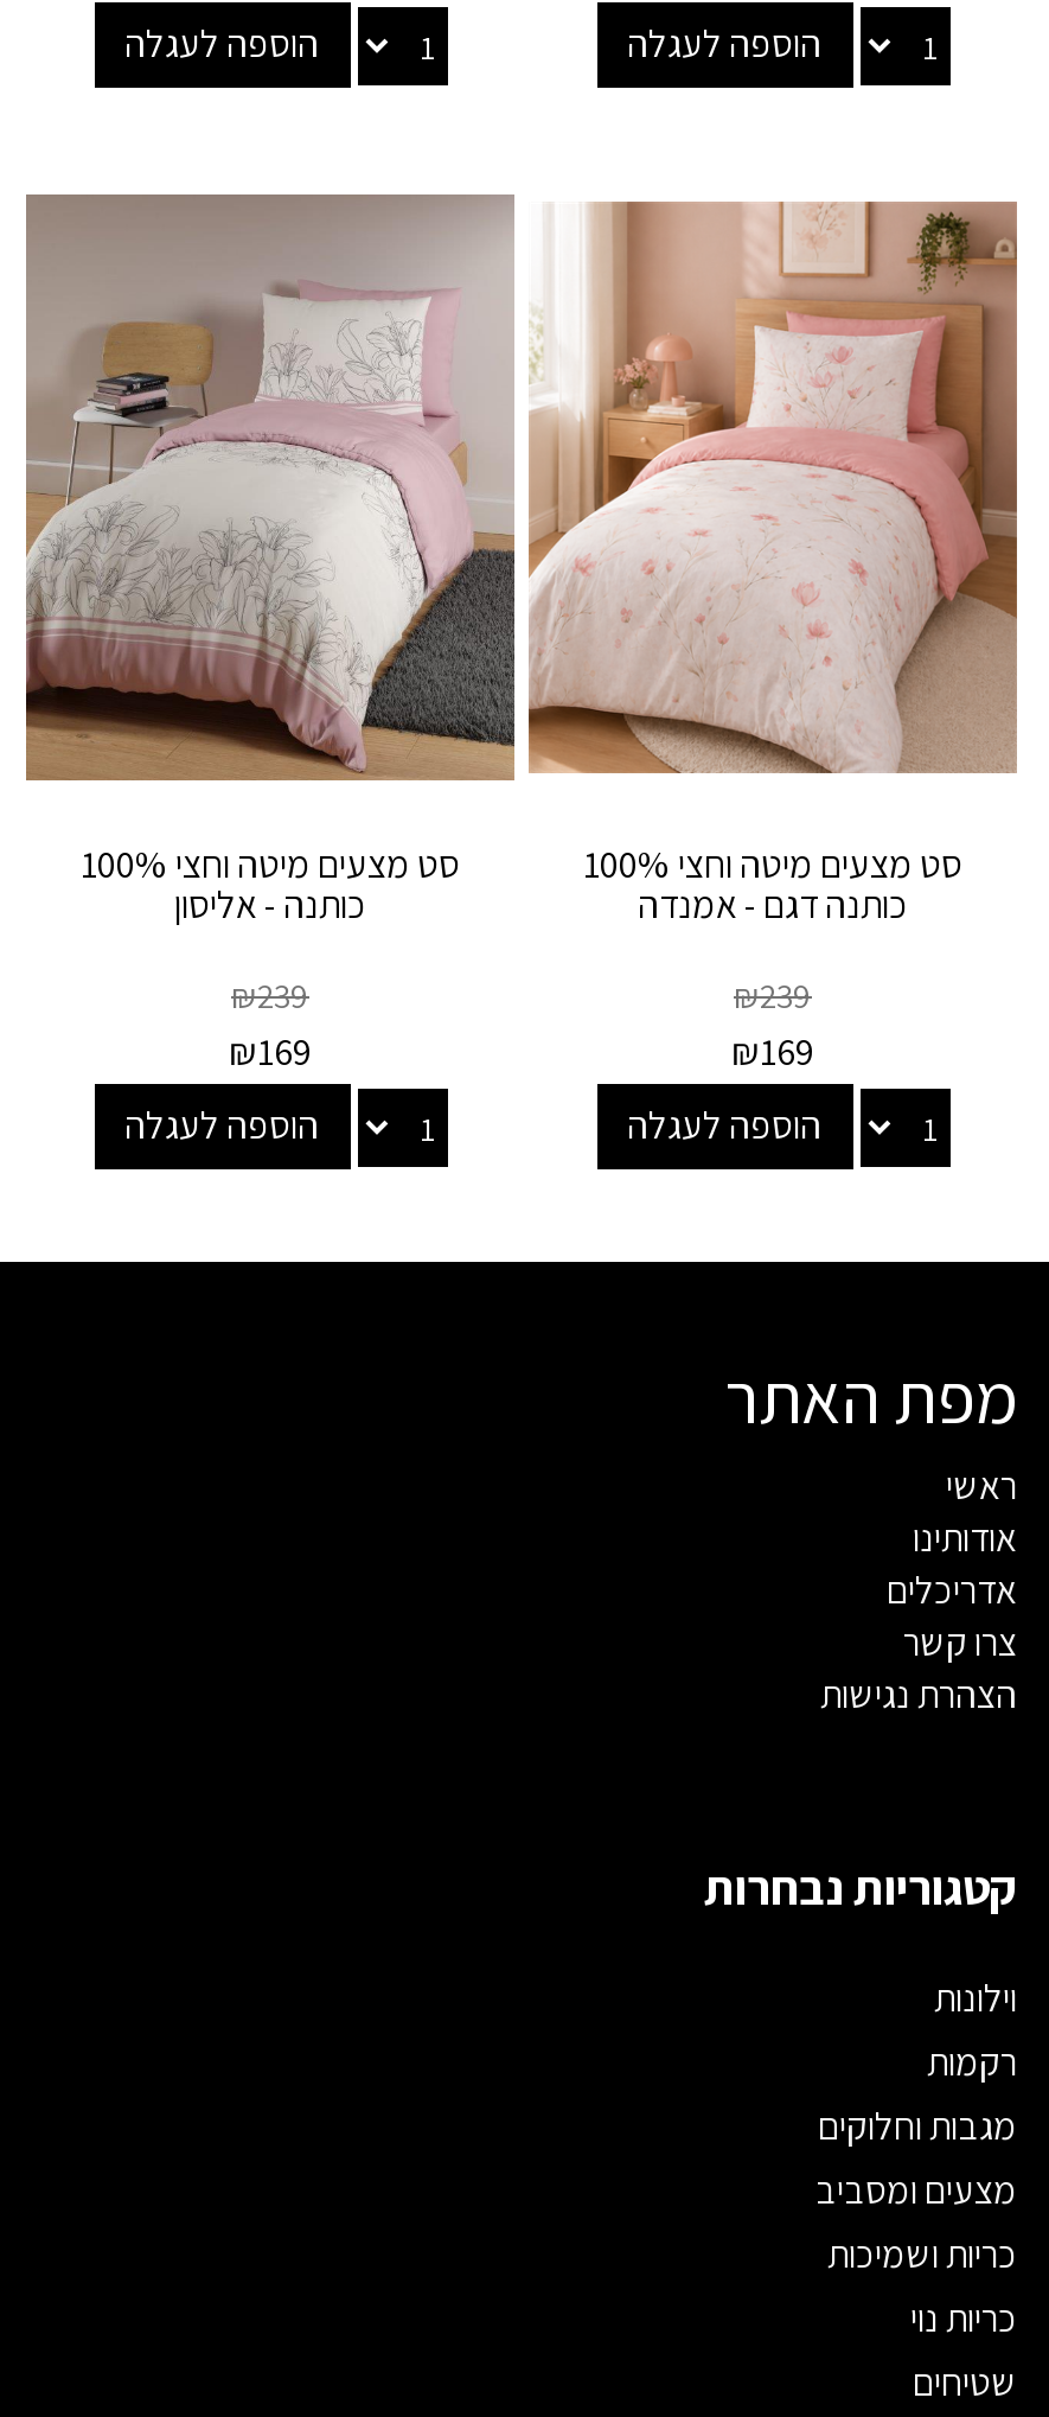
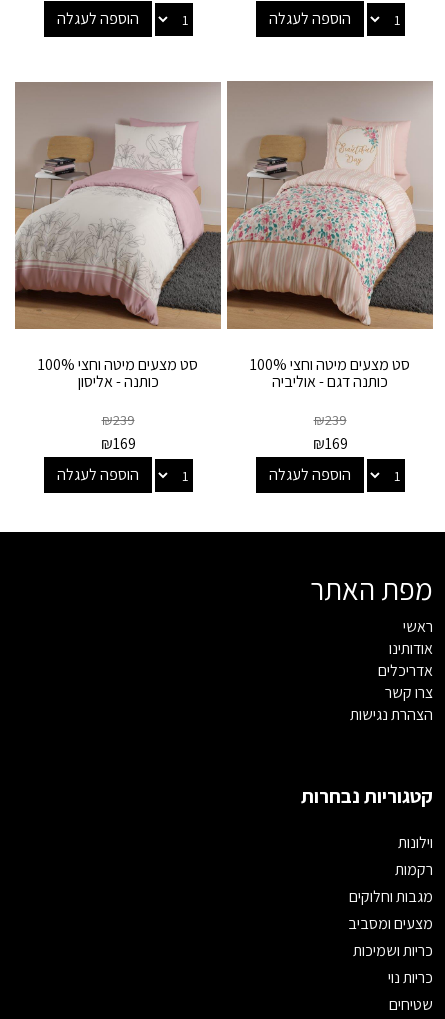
[529,192,1017,780] [image] -> [226,80,434,330] [image]
[638,880,908,930] כותנה דגם - אמנדה -> [272,371,388,392] כותנה דגם - אוליביה

